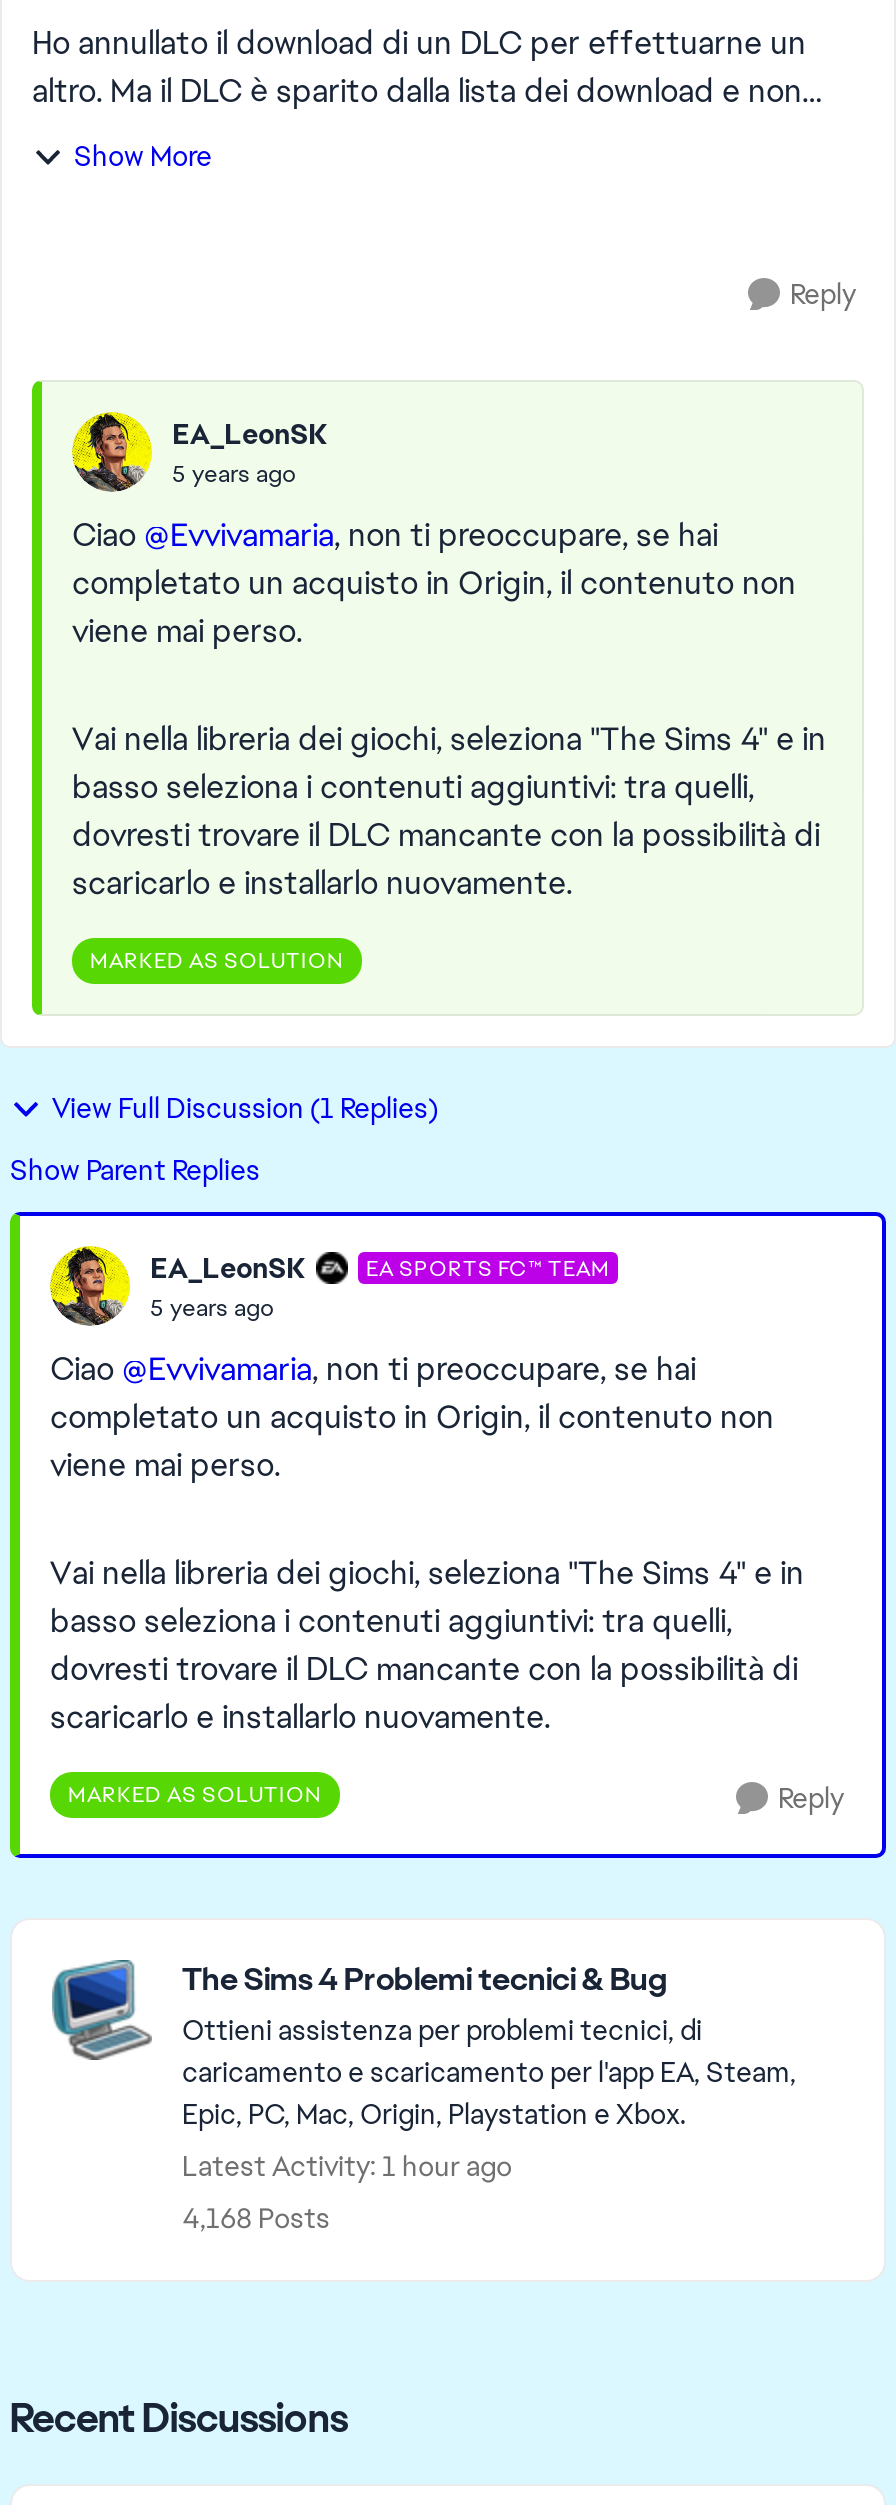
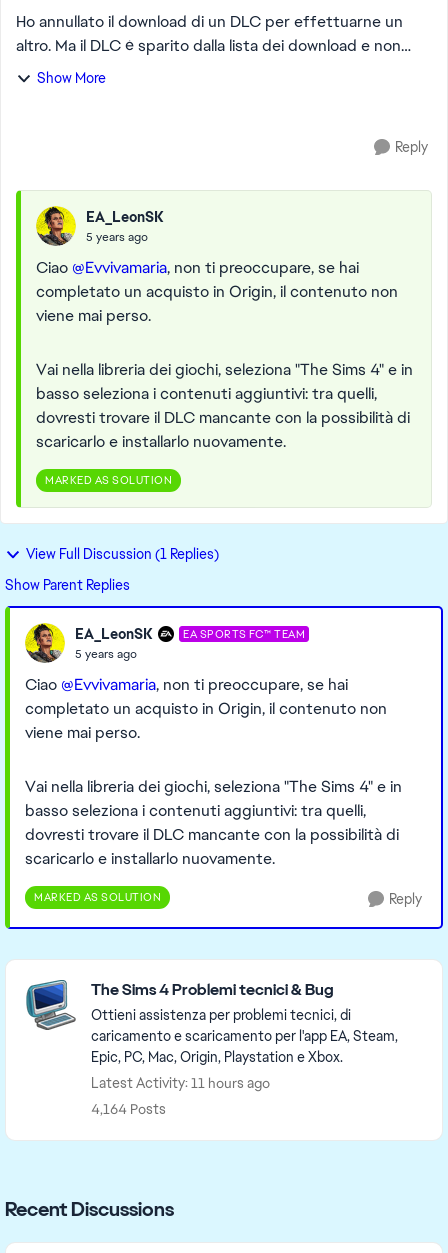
[182,2148,512,2184] Latest Activity: 1 hour ago -> [91,1074,270,1092] Latest Activity: 11 hours ago
[182,2200,330,2236] 4,168 Posts -> [91,1100,166,1118] 4,164 Posts

